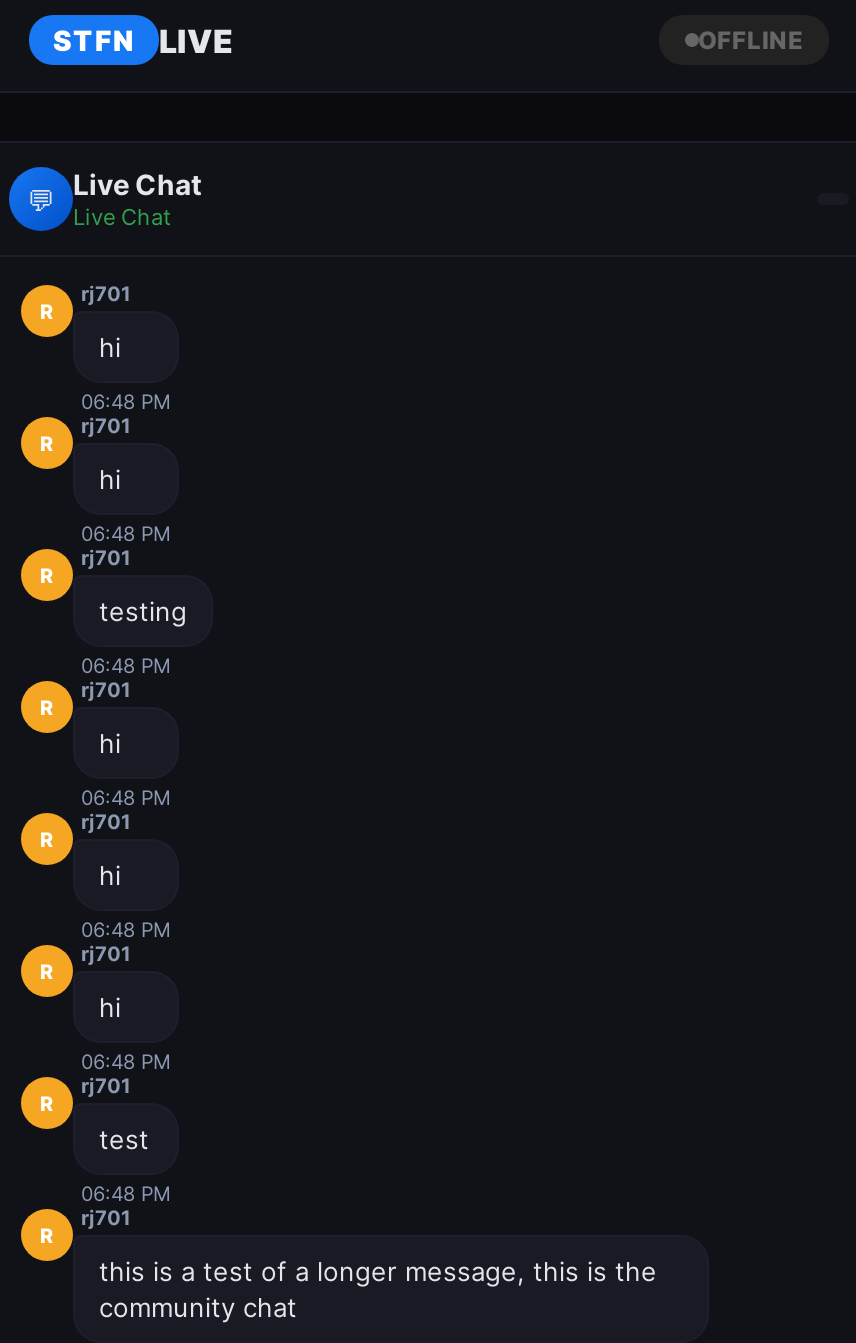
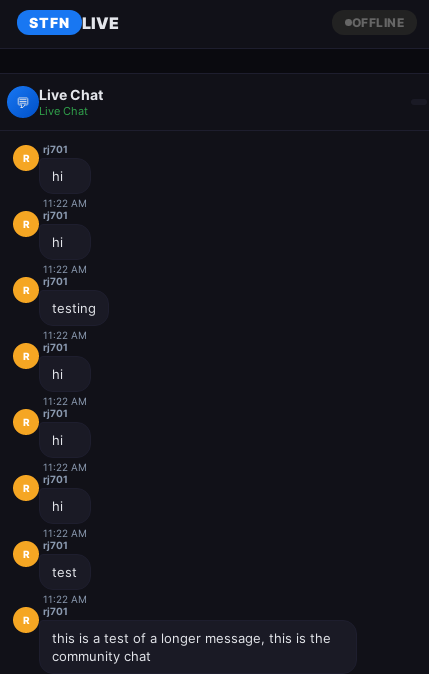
[81,389,171,413] 06:48 PM -> [43,197,87,209] 11:22 AM
[81,521,171,545] 06:48 PM -> [43,263,87,275] 11:22 AM
[81,653,171,677] 06:48 PM -> [43,329,87,341] 11:22 AM
[81,785,171,809] 06:48 PM -> [43,395,87,407] 11:22 AM
[81,917,171,941] 06:48 PM -> [43,461,87,473] 11:22 AM
[81,1049,171,1073] 06:48 PM -> [43,527,87,539] 11:22 AM
[81,1181,171,1205] 06:48 PM -> [43,593,87,605] 11:22 AM

